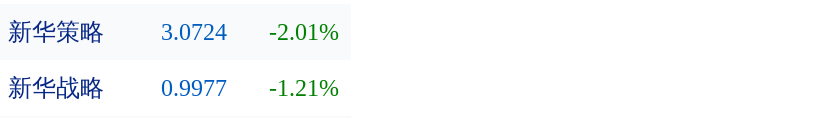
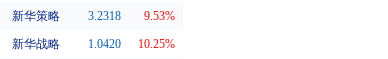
[161,18,227,46] 3.0724 -> [88,9,121,23] 3.2318
[269,18,339,46] -2.01% -> [144,9,175,23] 9.53%
[161,74,227,102] 0.9977 -> [88,37,121,51] 1.0420
[269,74,339,102] -1.21% -> [138,37,175,51] 10.25%

